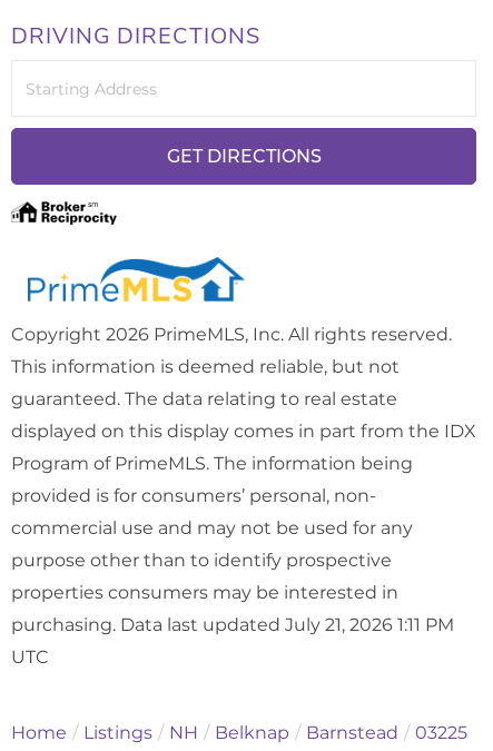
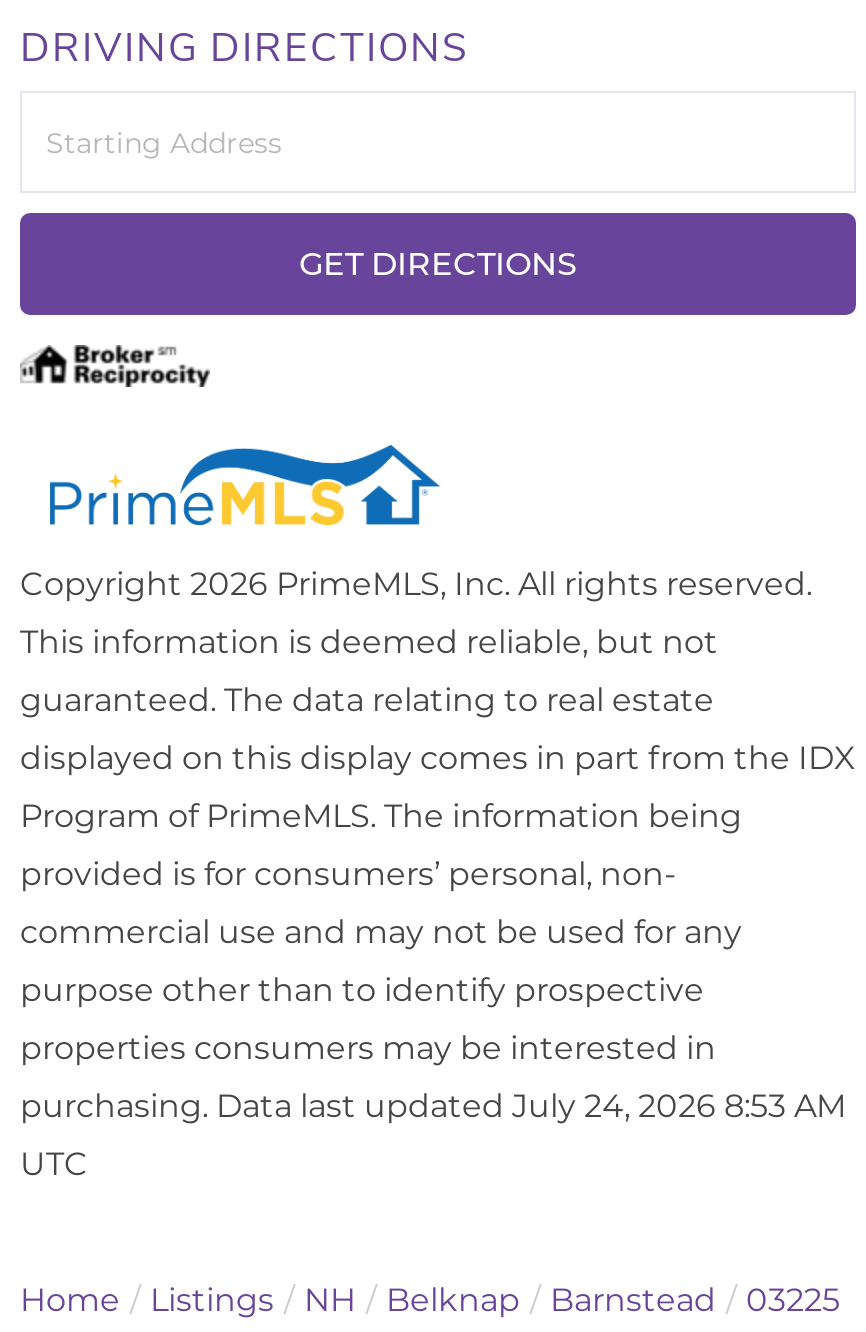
[11,614,454,636] purchasing. Data last updated July 21, 2026 1:11 PM -> [20,1088,846,1126] purchasing. Data last updated July 24, 2026 8:53 AM

